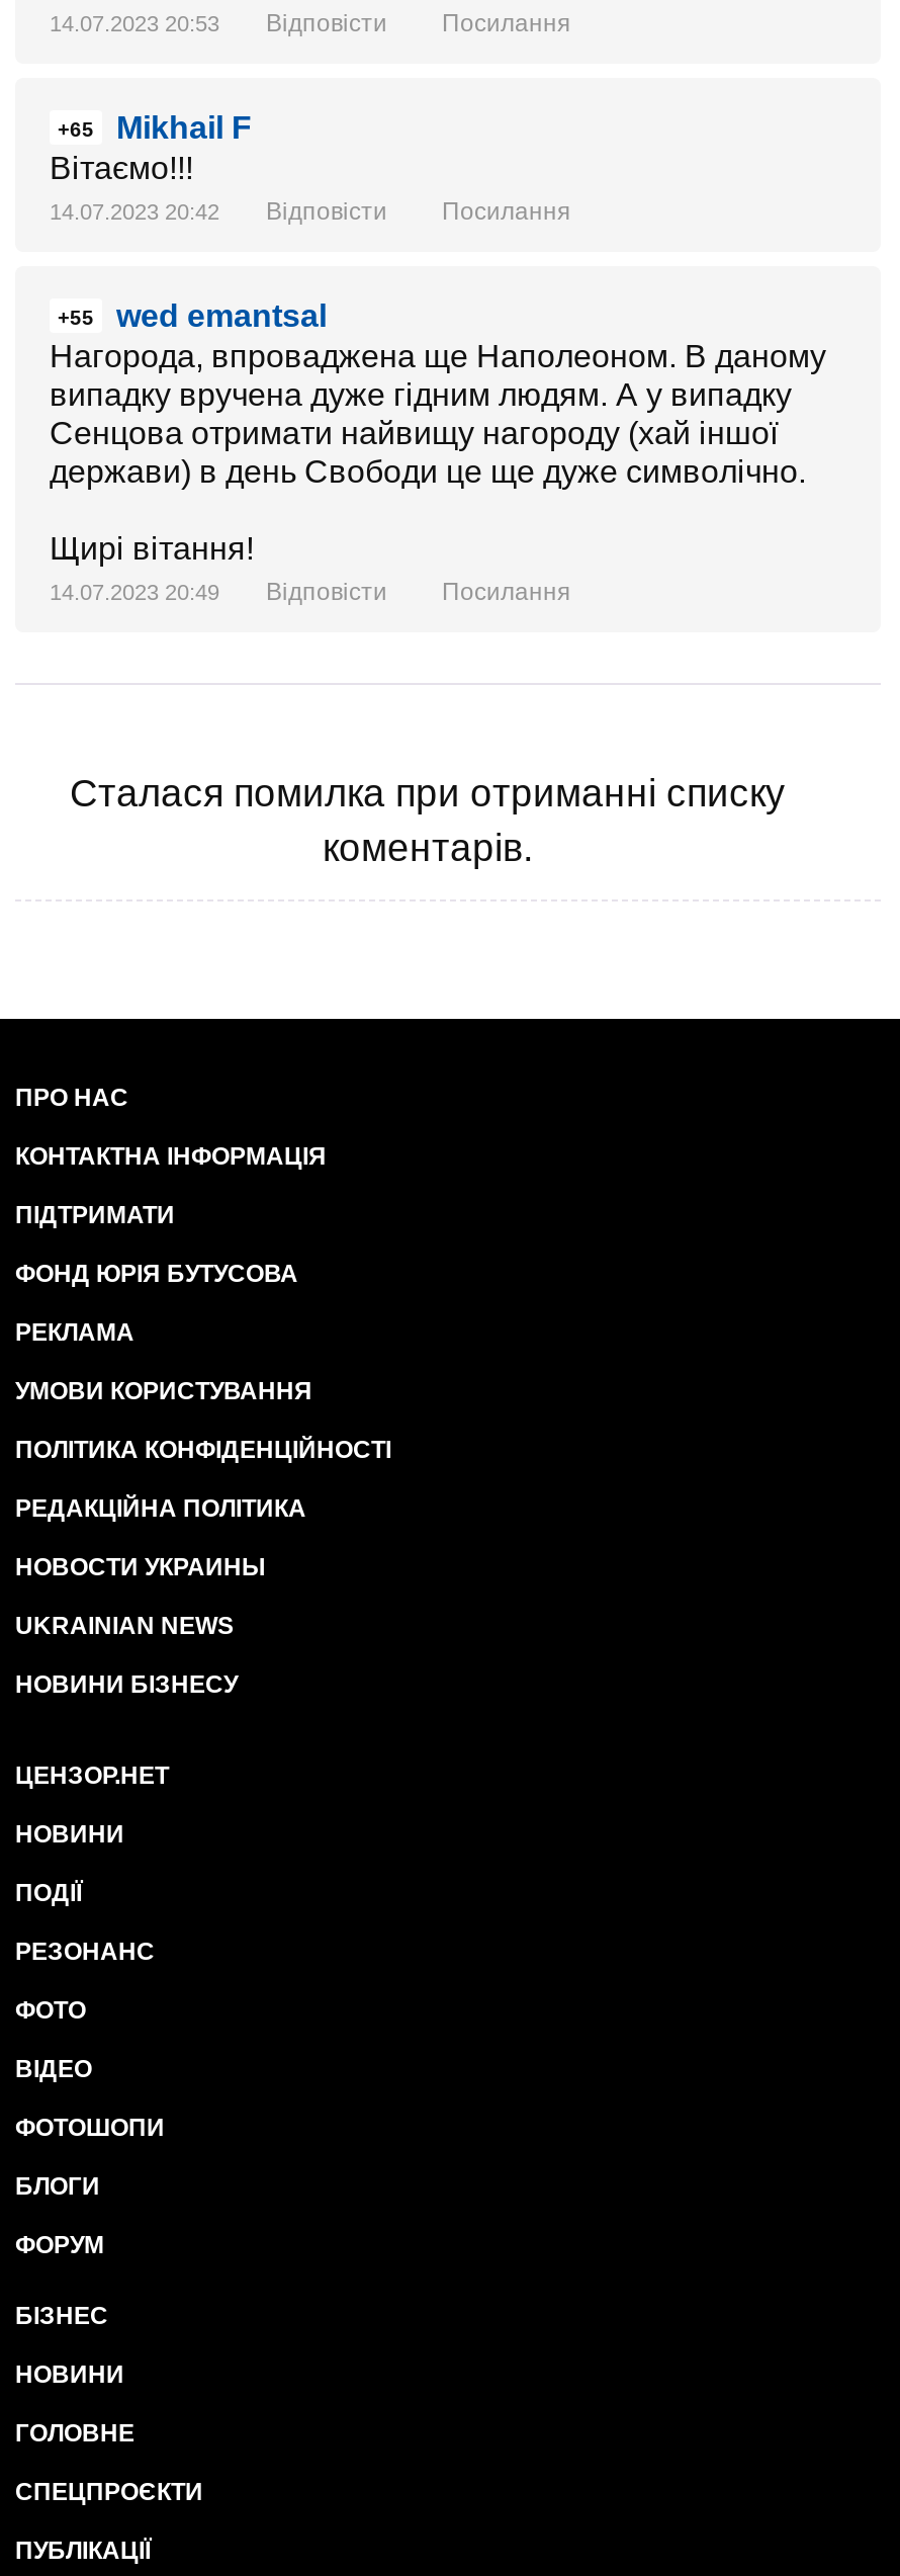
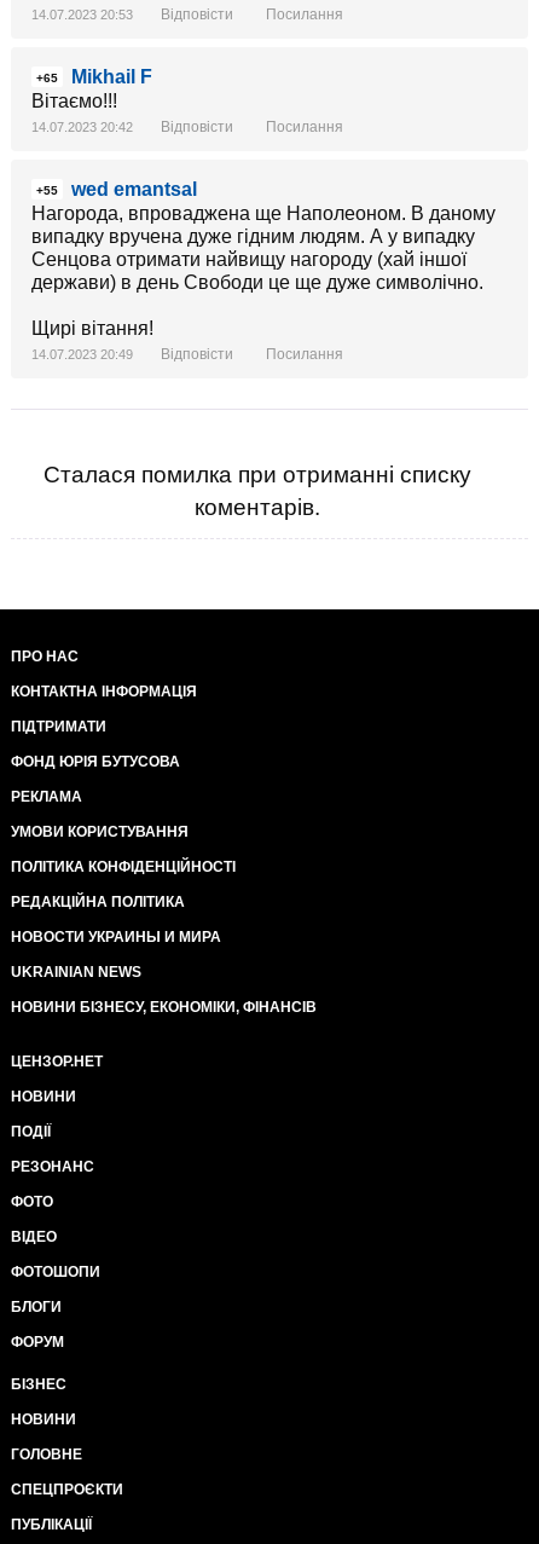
[15,1553,266,1581] НОВОСТИ УКРАИНЫ -> [11,929,221,946] НОВОСТИ УКРАИНЫ И МИРА
[15,1670,238,1699] НОВИНИ БІЗНЕСУ -> [11,999,317,1016] НОВИНИ БІЗНЕСУ, ЕКОНОМІКИ, ФІНАНСІВ

